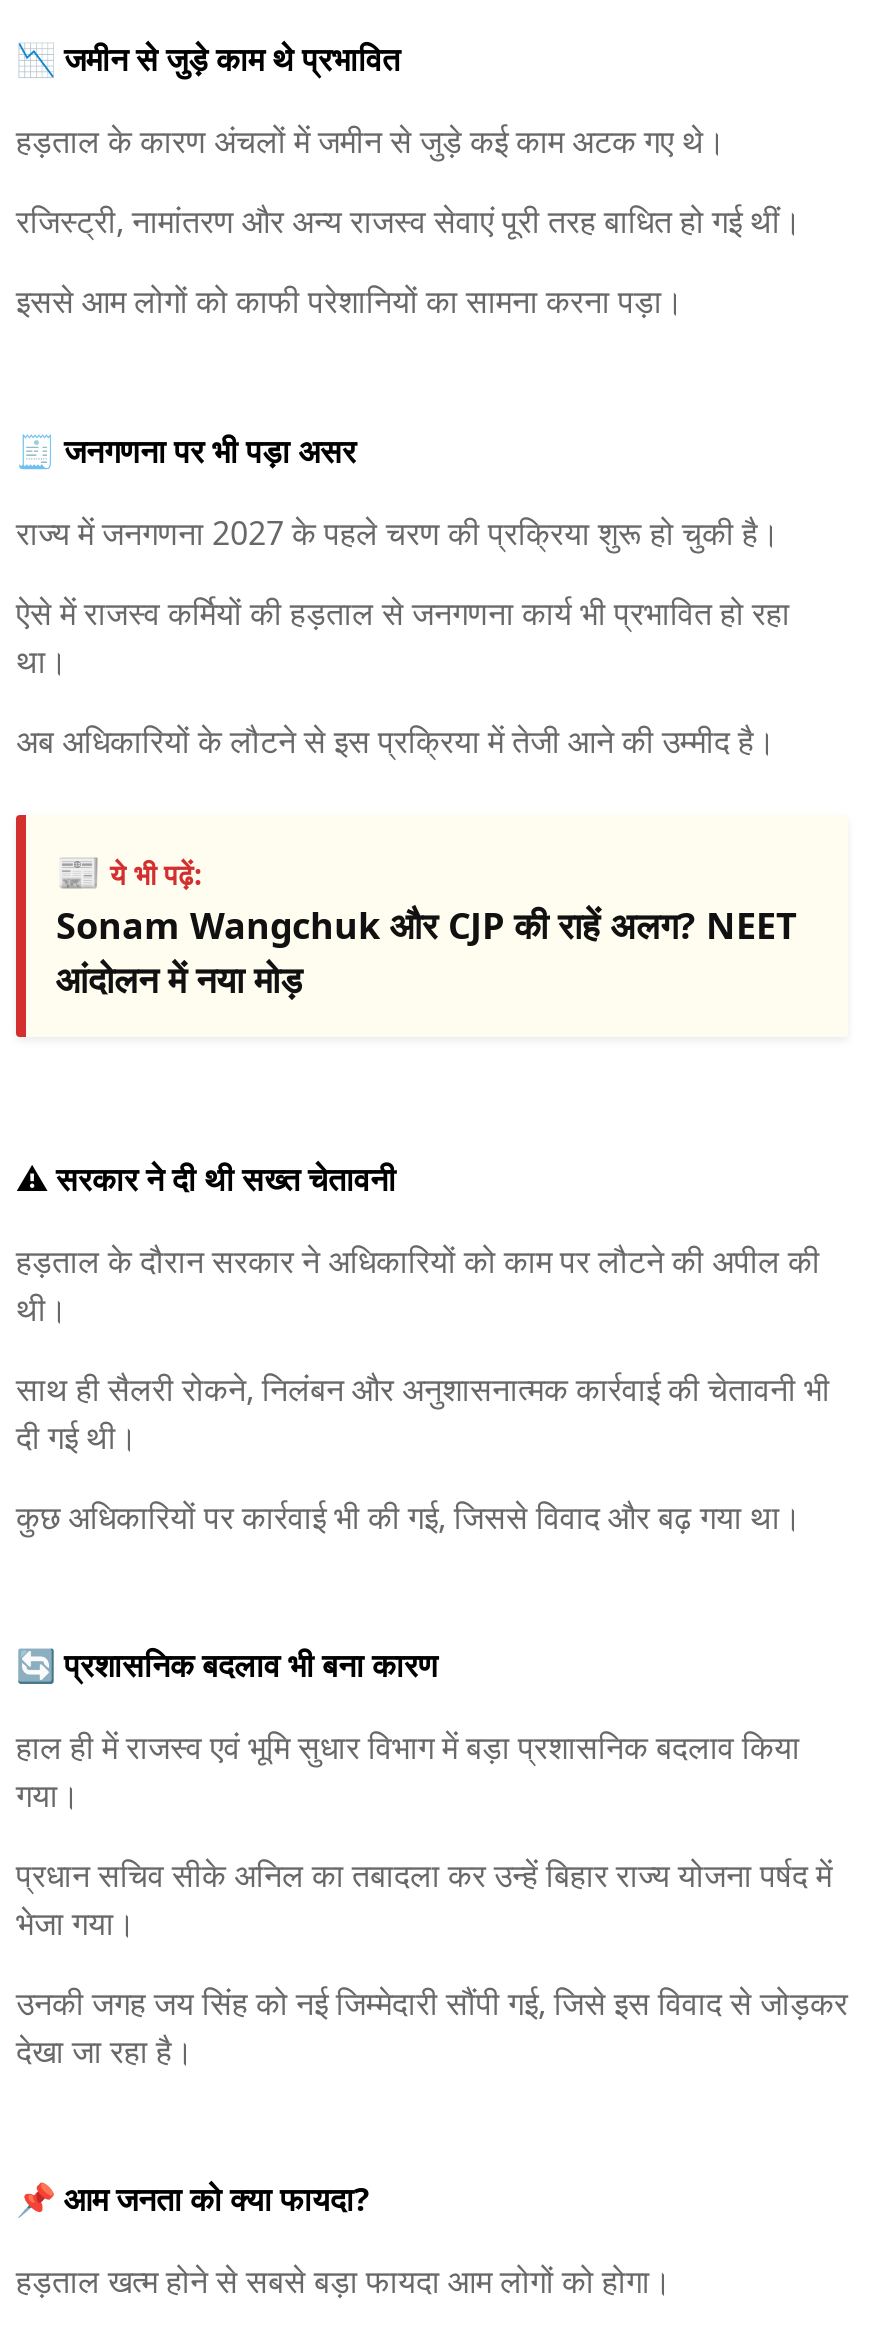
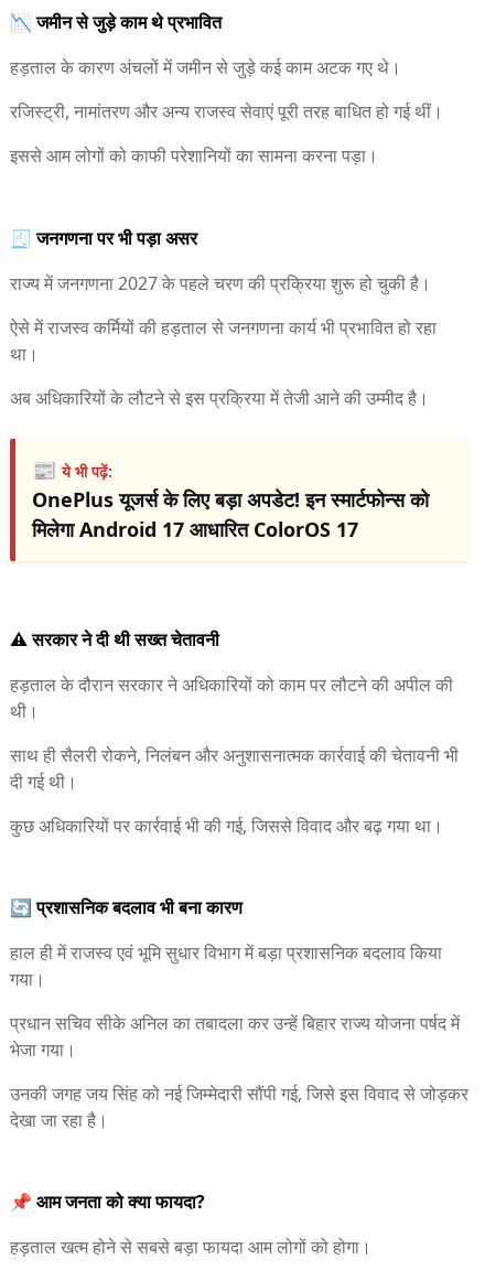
[56,900,796,1002] Sonam Wangchuk और CJP की राहें अलग? NEET | आंदोलन में नया मोड़ -> [32,486,429,542] OnePlus यूजर्स के लिए बड़ा अपडेट! इन स्मार्टफोन्स को | मिलेगा Android 17 आधारित ColorOS 17

